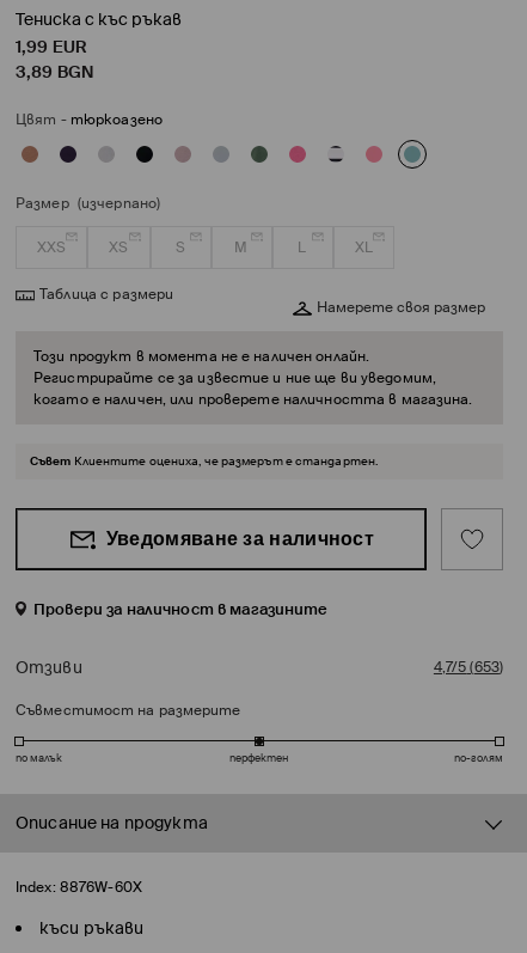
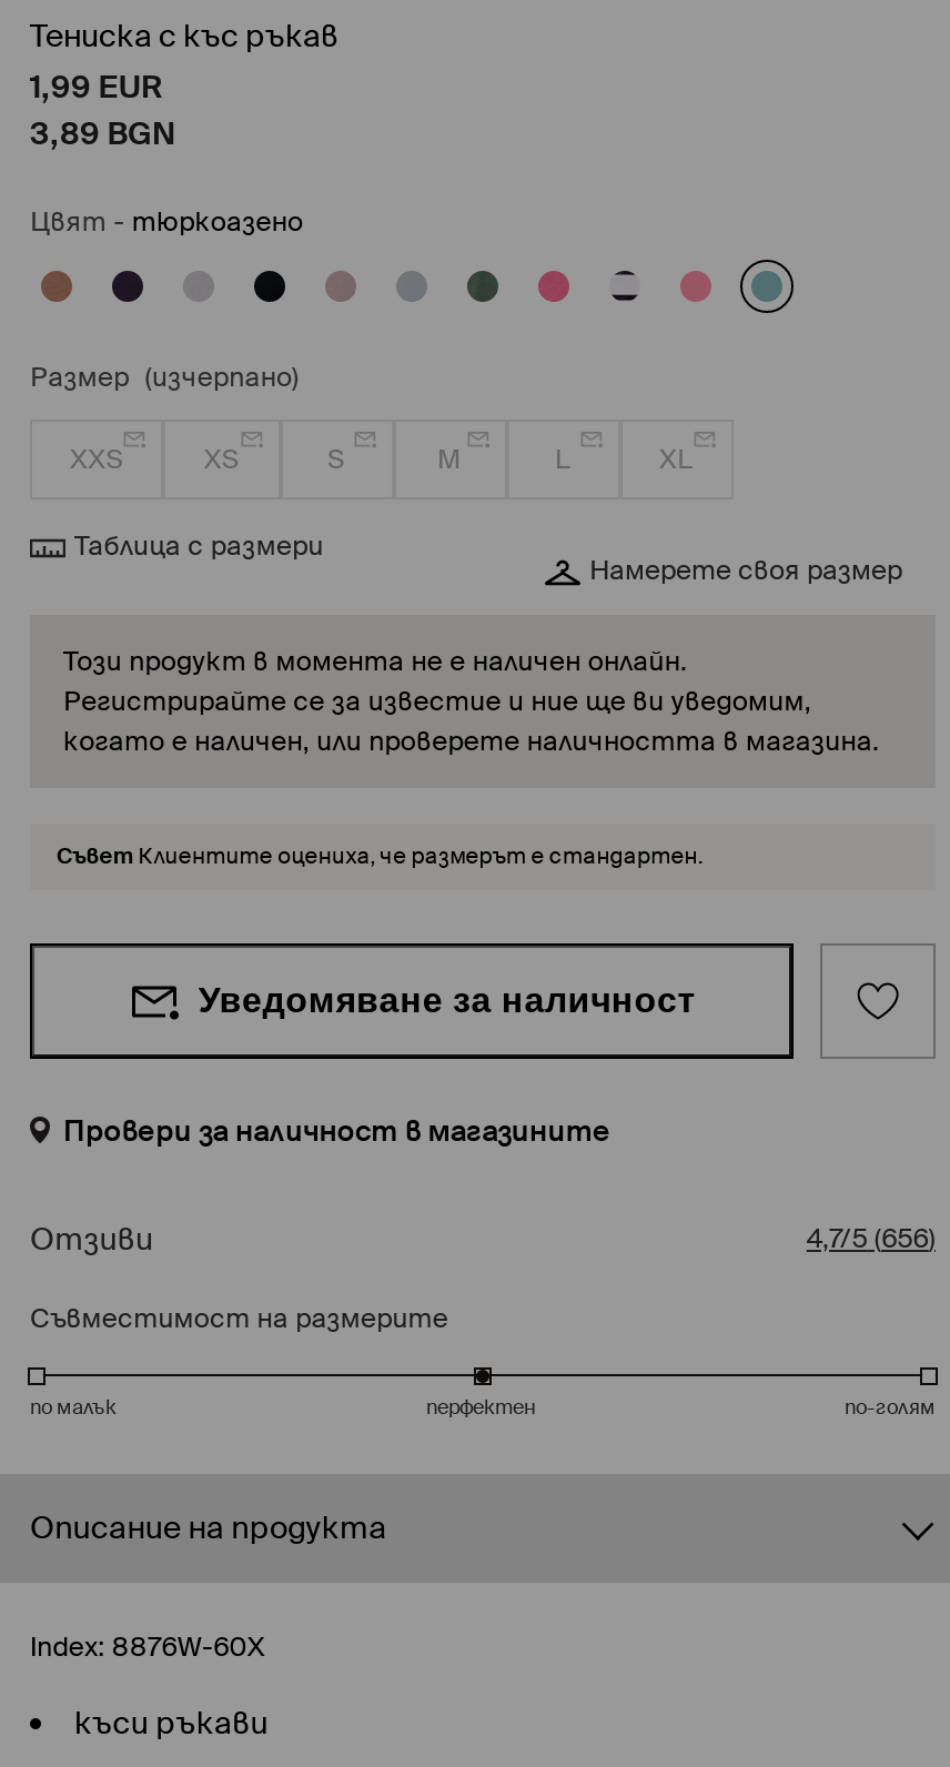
[434,658,503,677] 4,7/5 (653) -> [807,1222,936,1257] 4,7/5 (656)

